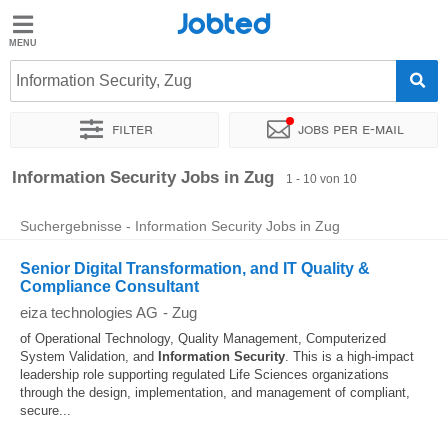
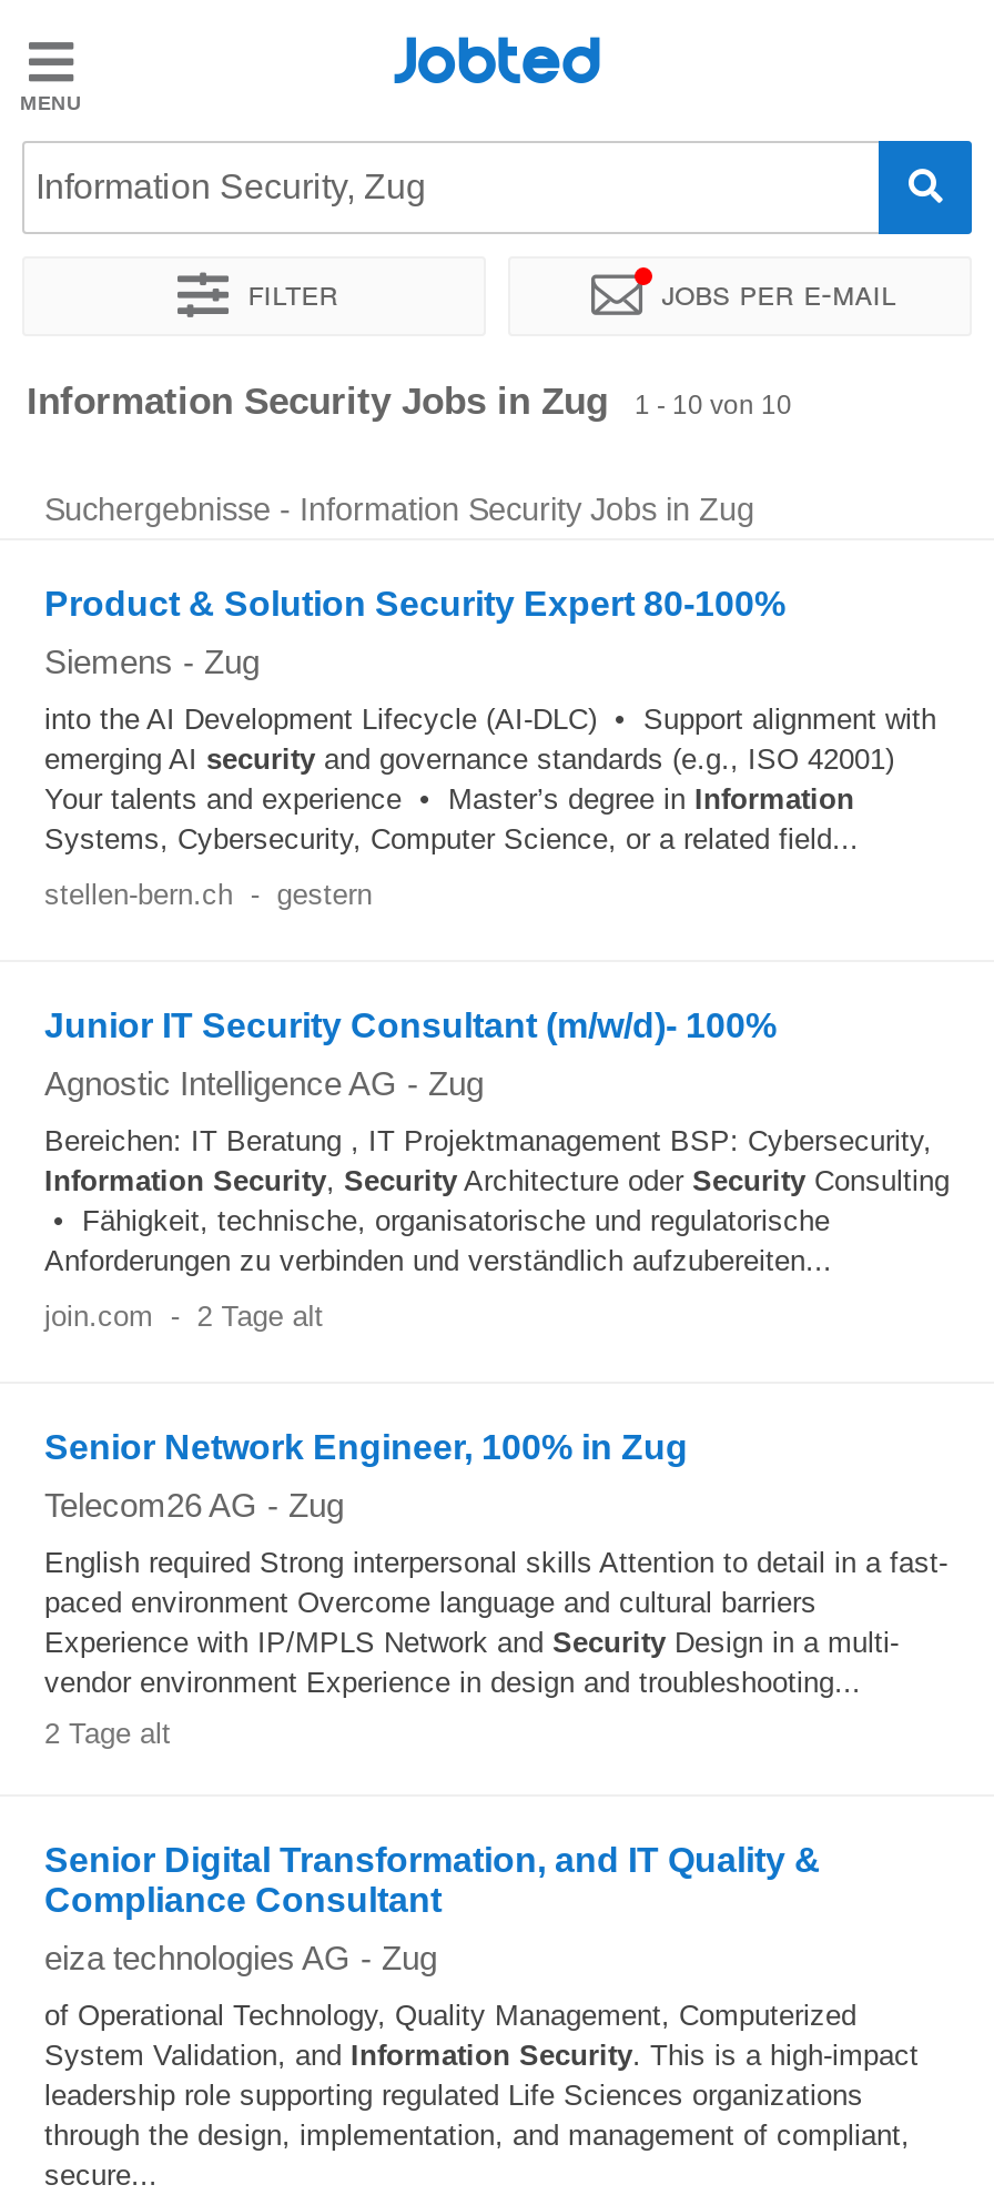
none -> [44,585,936,911] Product & Solution Security Expert 80-100% | Siemens - Zug | into the AI Development Lifecycle (AI-DLC) • Support alignment with | emerging AI security and governance standards (e.g., ISO 42001) | Your talents and experience • Master’s degree in Information | Systems, Cybersecurity, Computer Science, or a related field... | stellen-bern.ch - gestern
none -> [44,1007,950,1333] Junior IT Security Consultant (m/w/d)- 100% | Agnostic Intelligence AG - Zug | Bereichen: IT Beratung , IT Projektmanagement BSP: Cybersecurity, | Information Security, Security Architecture oder Security Consulting | • Fähigkeit, technische, organisatorische und regulatorische | Anforderungen zu verbinden und verständlich aufzubereiten... | join.com - 2 Tage alt
none -> [44,1428,947,1750] Senior Network Engineer, 100% in Zug | Telecom26 AG - Zug | English required Strong interpersonal skills Attention to detail in a fast- | paced environment Overcome language and cultural barriers | Experience with IP/MPLS Network and Security Design in a multi- | vendor environment Experience in design and troubleshooting... | 2 Tage alt

